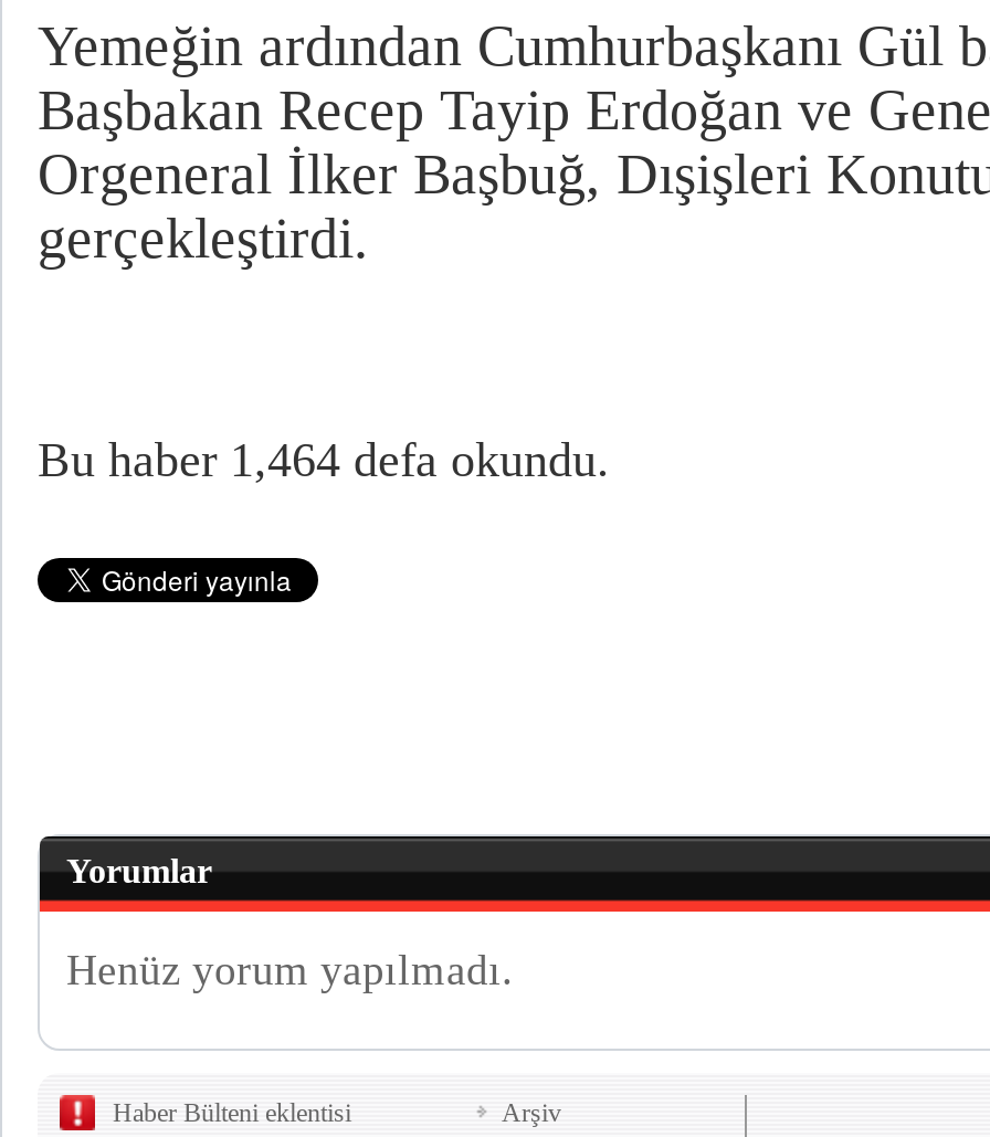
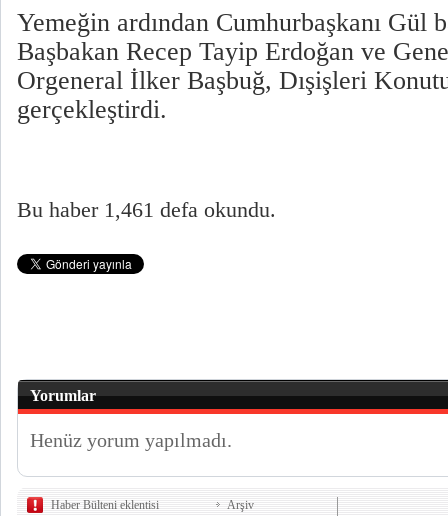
[38,434,610,487] Bu haber 1,464 defa okundu. -> [17,198,276,222] Bu haber 1,461 defa okundu.

